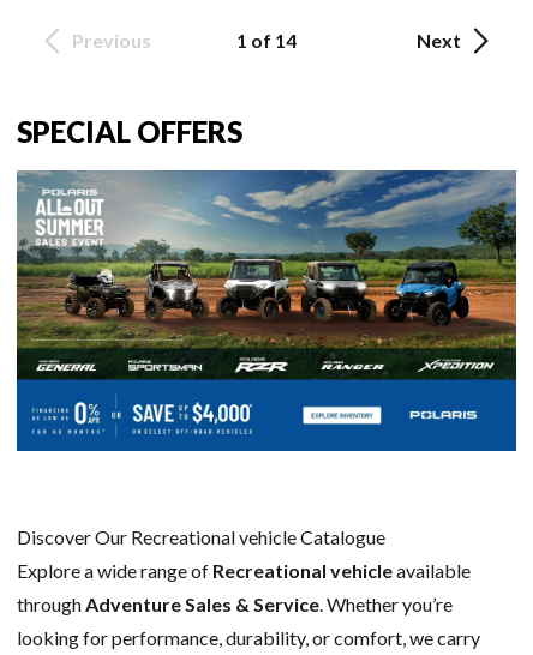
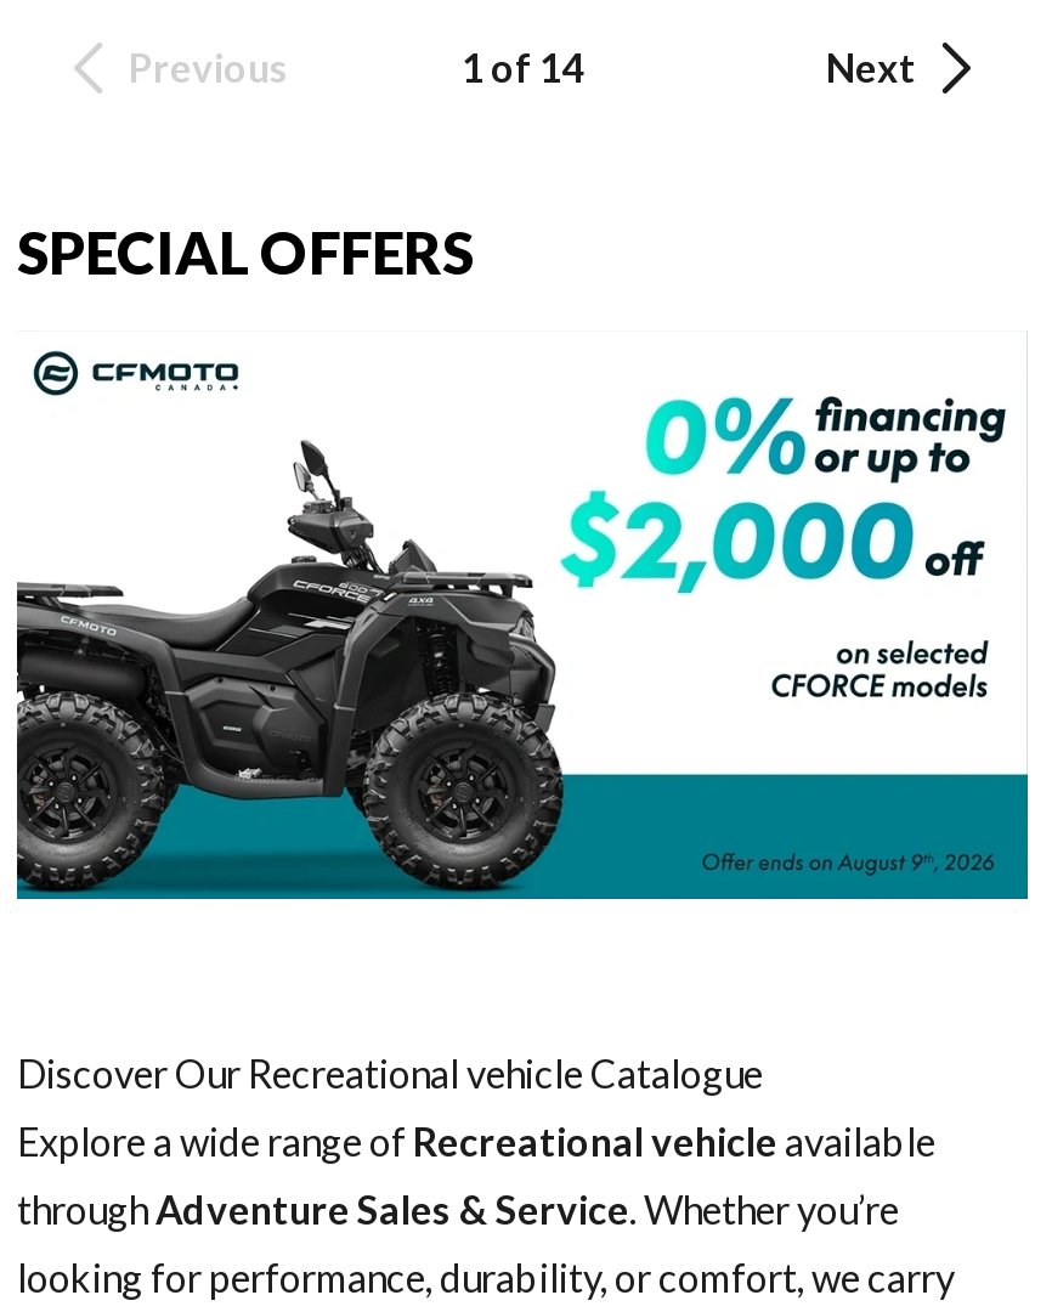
[16,169,517,451] [image] -> [15,330,1028,897] [image]

